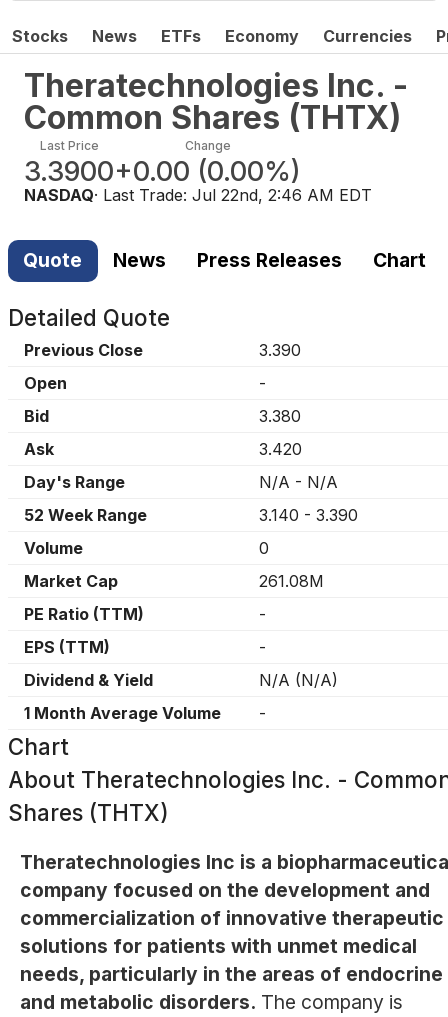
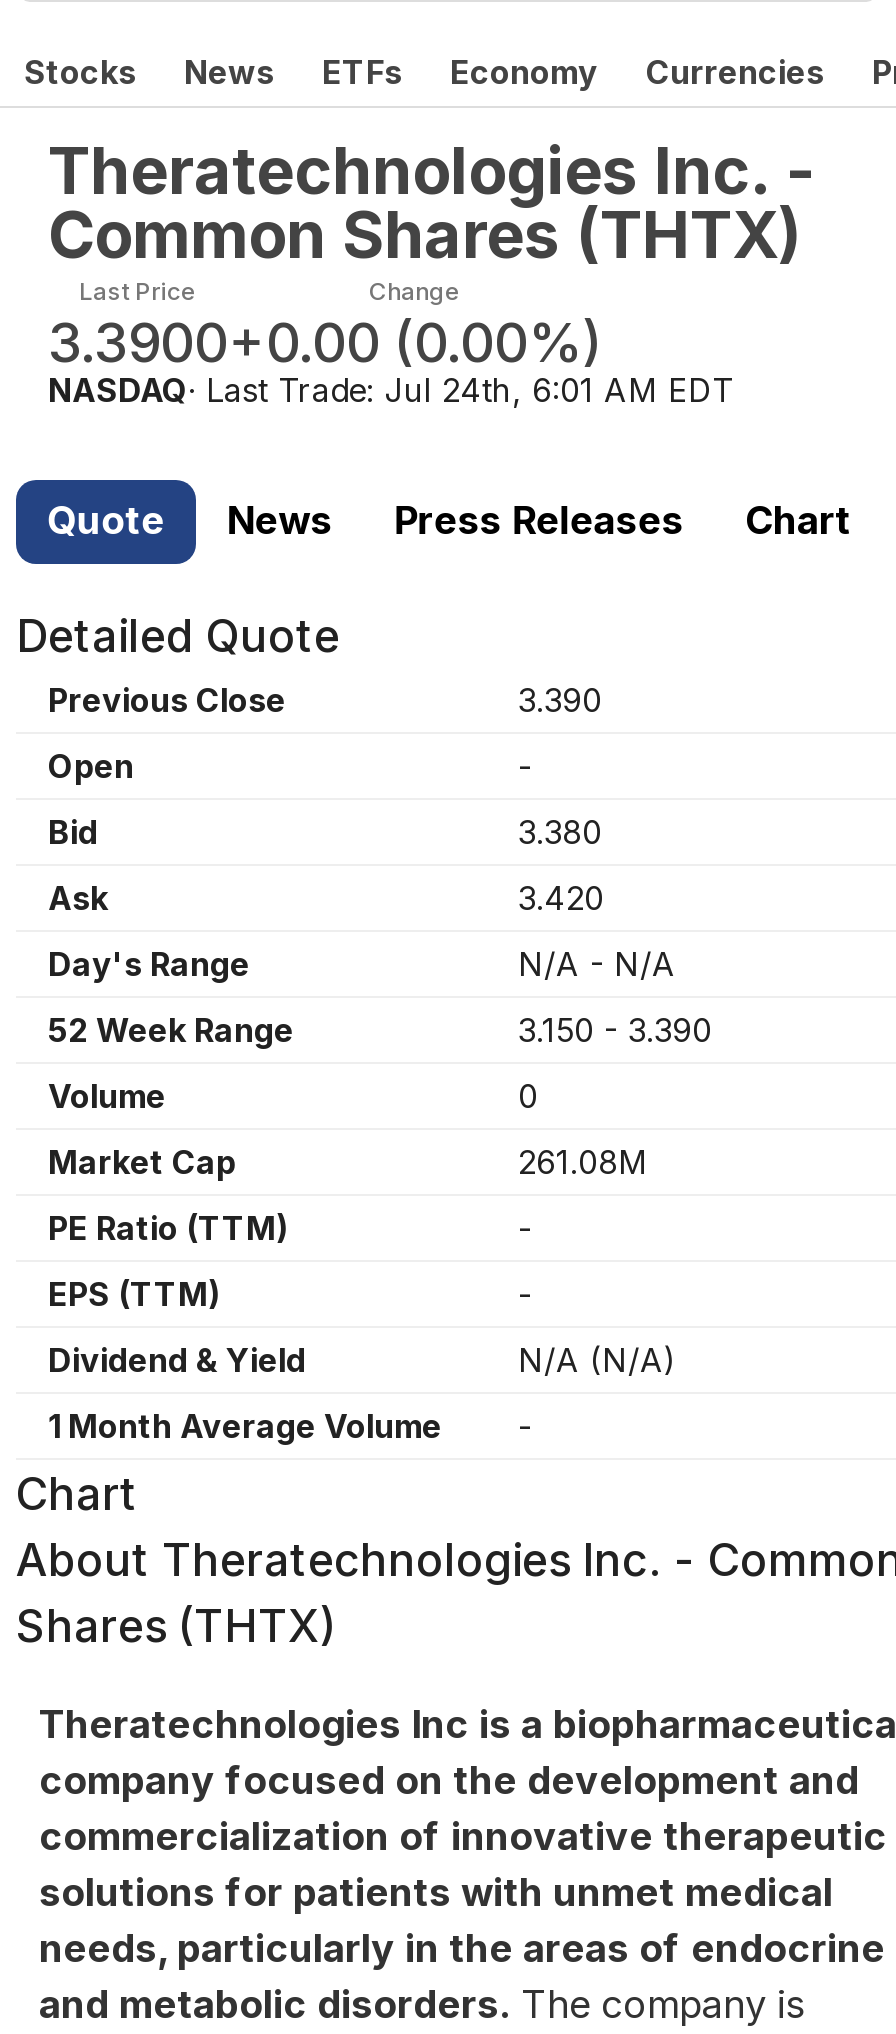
[24,185,372,205] NASDAQ · Last Trade: Jul 22nd, 2:46 AM EDT -> [48,369,734,409] NASDAQ · Last Trade: Jul 24th, 6:01 AM EDT
[259,505,358,525] 3.140 - 3.390 -> [518,1010,712,1050] 3.150 - 3.390

